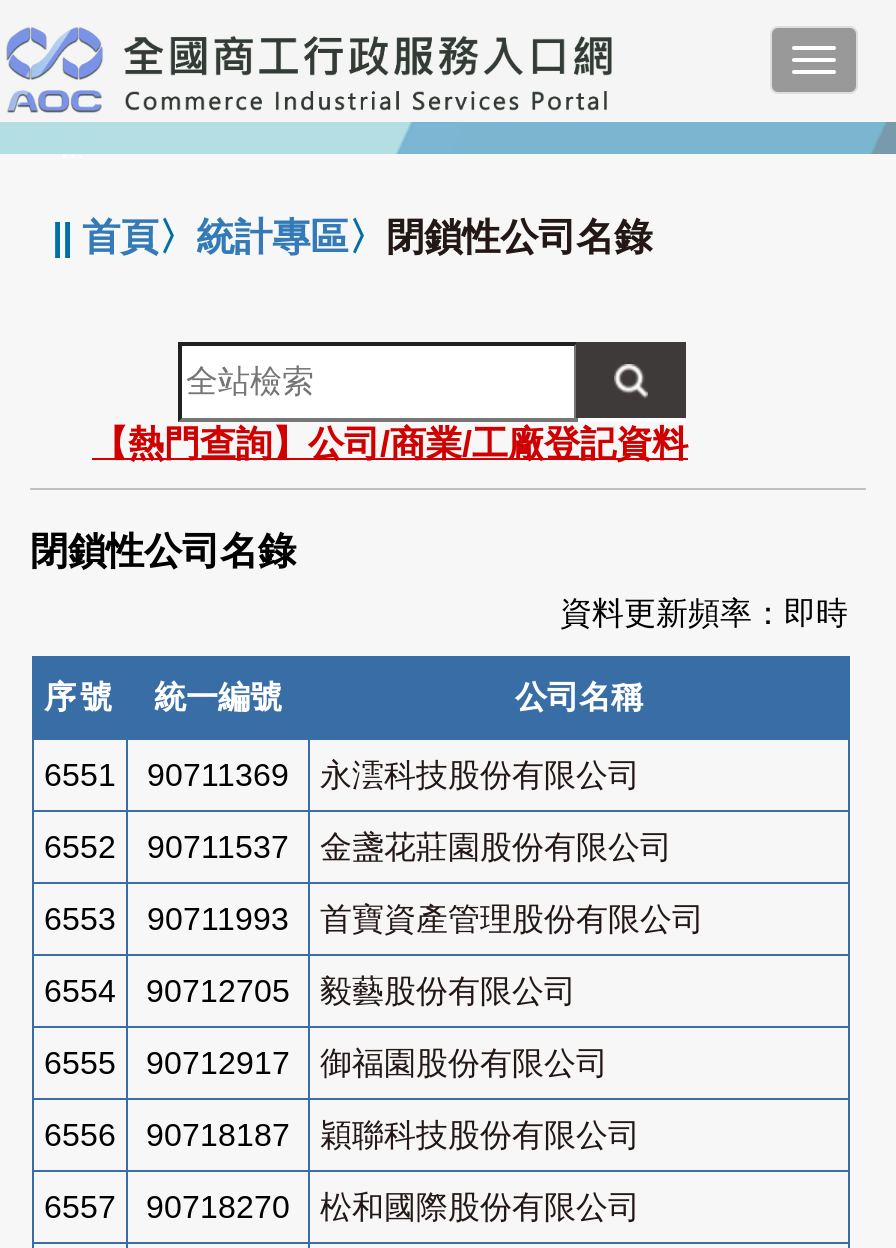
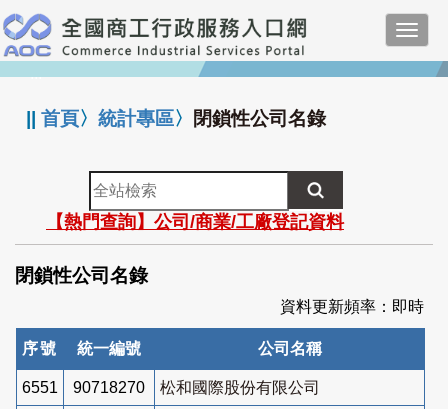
[44,758,704,1224] 90711369 | 永澐科技股份有限公司 | 6552 | 90711537 | 金盞花莊園股份有限公司 | 6553 | 90711993 | 首寶資產管理股份有限公司 | 6554 | 90712705 | 毅藝股份有限公司 | 6555 | 90712917 | 御福園股份有限公司 | 6556 | 90718187 | 穎聯科技股份有限公司 | 6557 -> none

